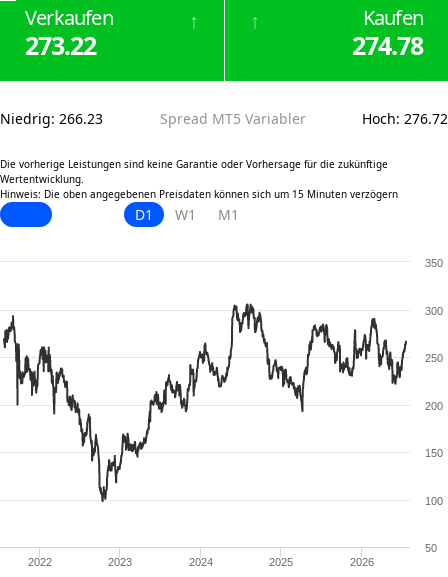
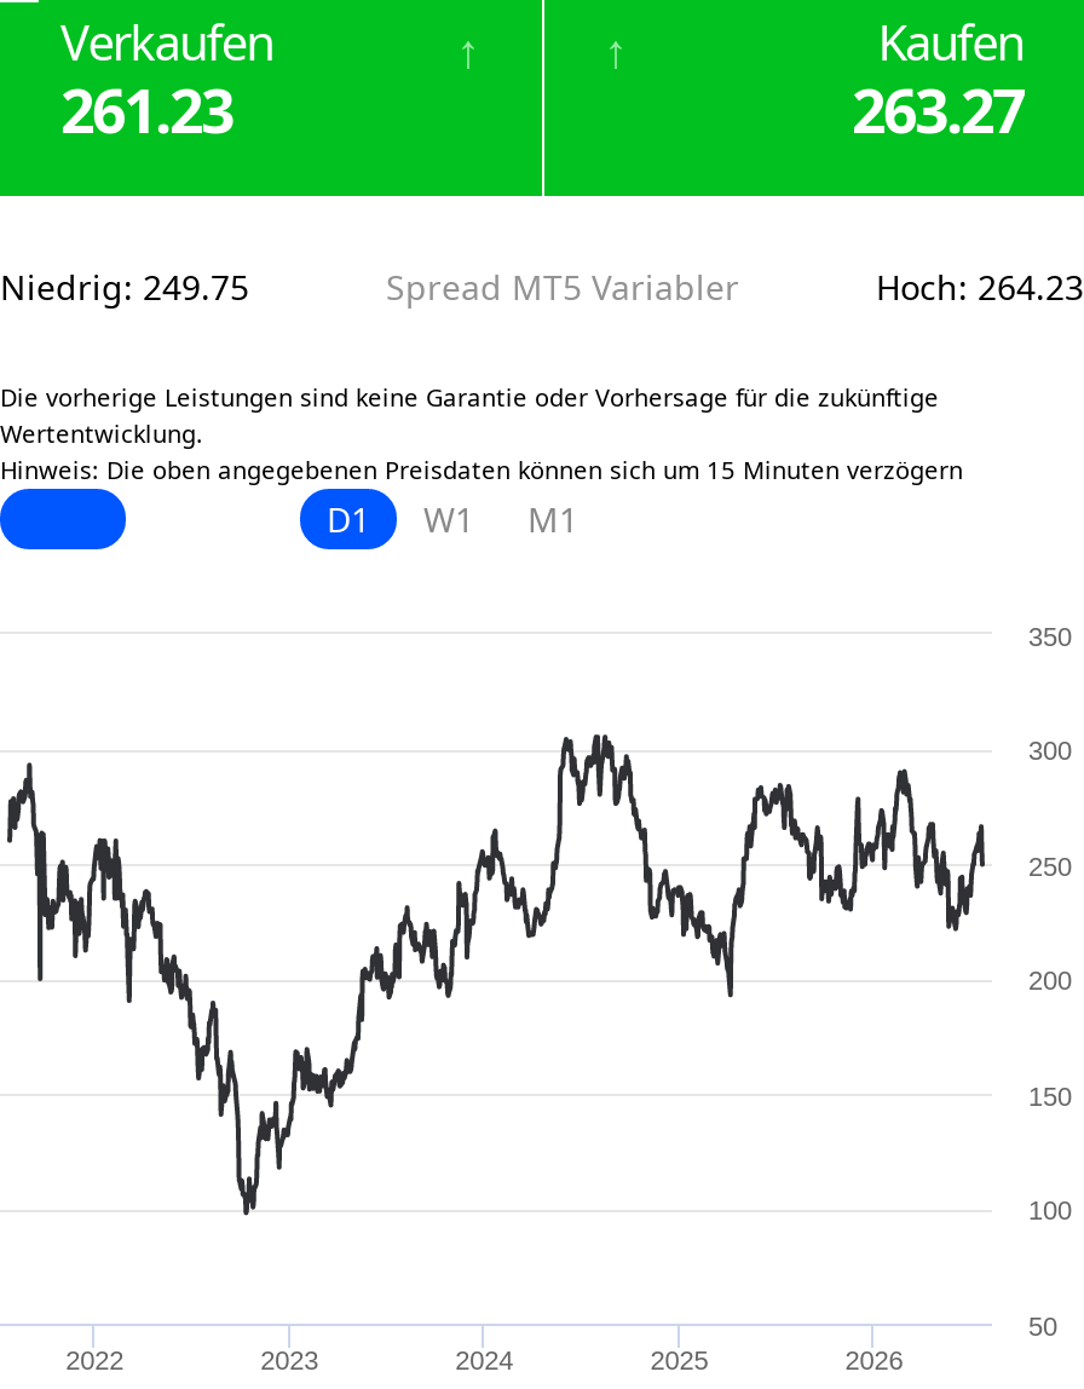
[25,28,96,62] 273.22 -> [60,68,232,150] 261.23
[352,28,423,62] 274.78 -> [852,68,1024,150] 263.27
[0,109,103,128] Niedrig: 266.23 -> [0,264,249,310] Niedrig: 249.75
[362,109,448,128] Hoch: 276.72 -> [876,264,1084,310] Hoch: 264.23

